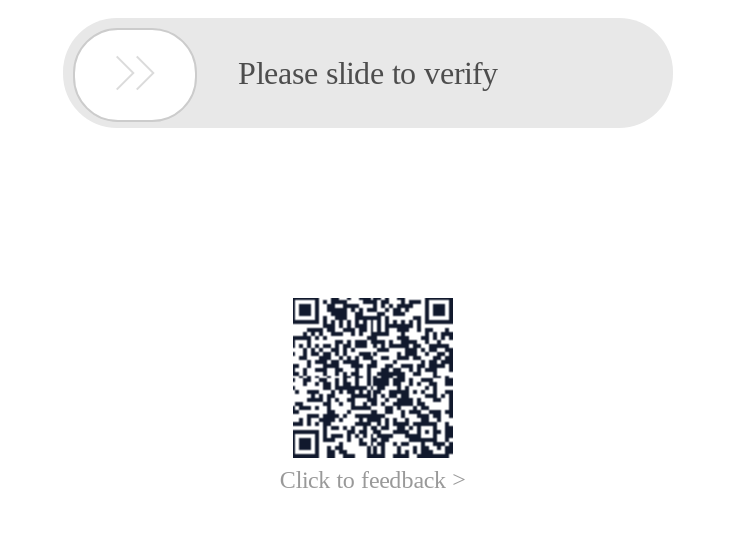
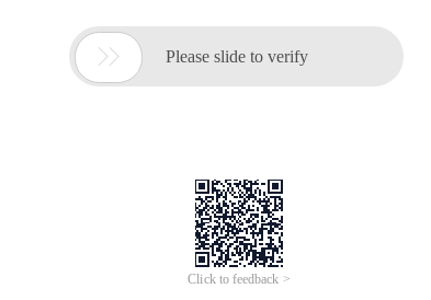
[291,298,455,460] [image] -> [194,178,284,268] [image]

